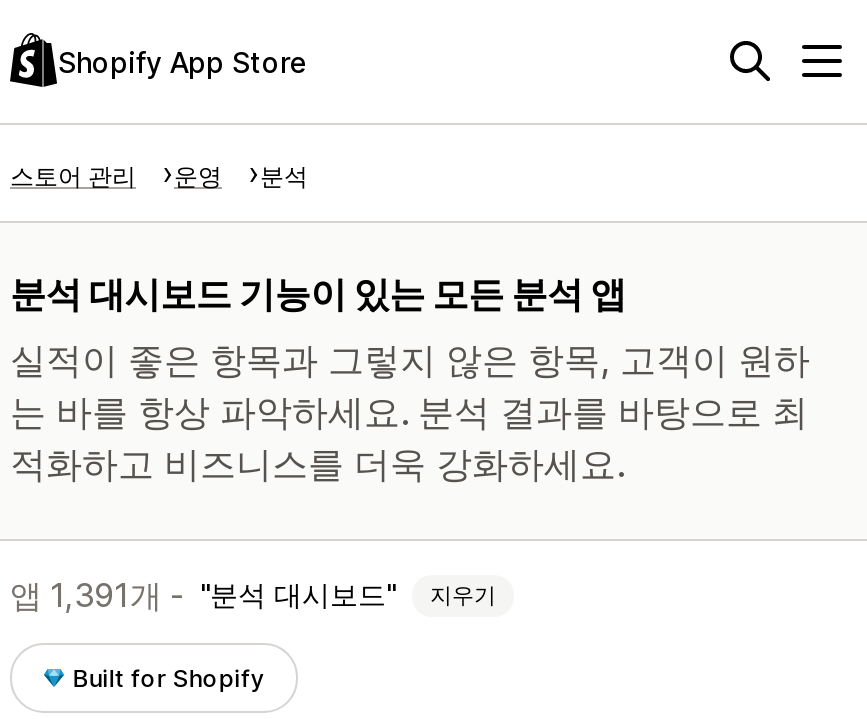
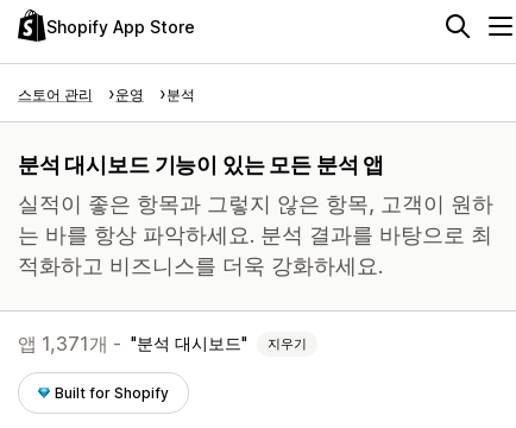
[10,575,496,615] 앱 1,391개 - 분석 대시보드 지우기 -> [18,332,307,355] 앱 1,371개 - 분석 대시보드 지우기

